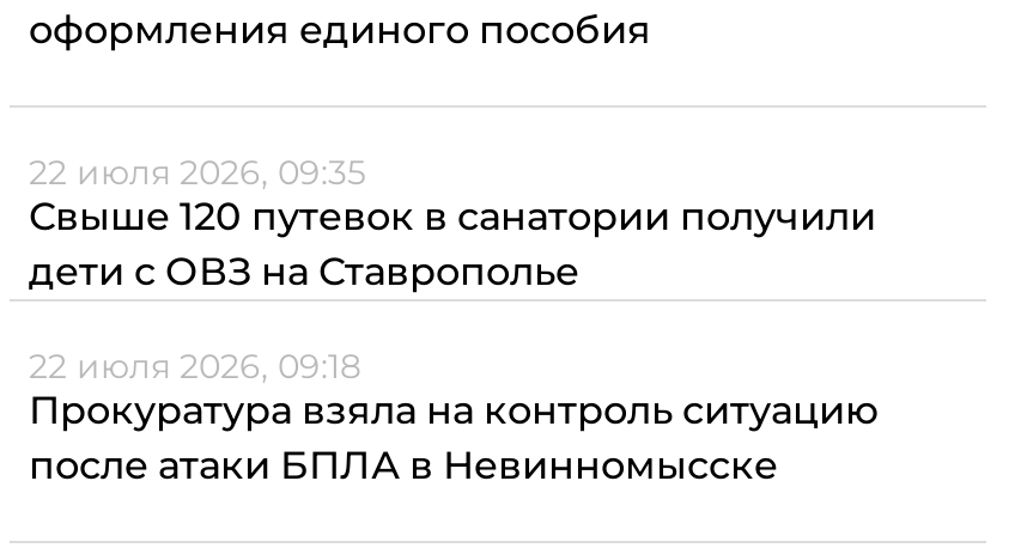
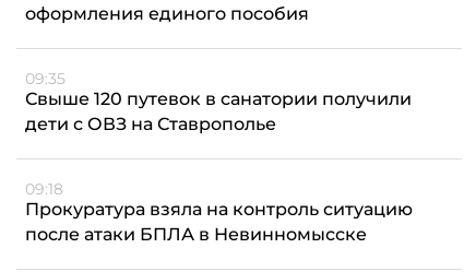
[29,150,366,193] 22 июля 2026, 09:35 -> [25,68,66,88] 09:35
[29,344,361,387] 22 июля 2026, 09:18 -> [25,179,63,198] 09:18

